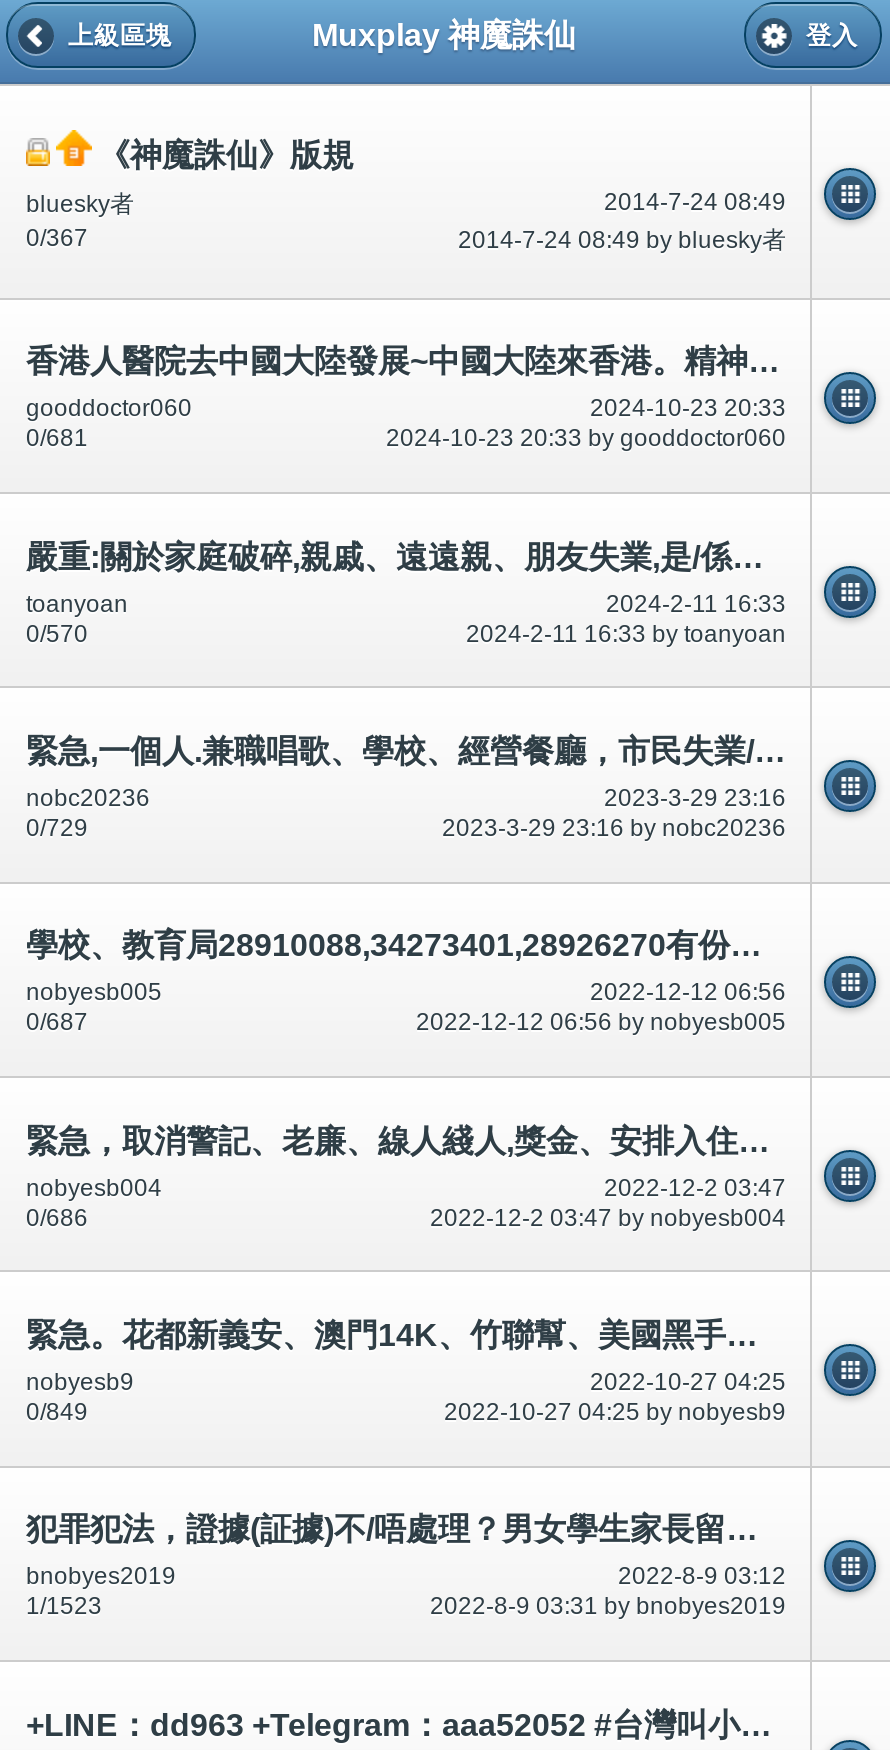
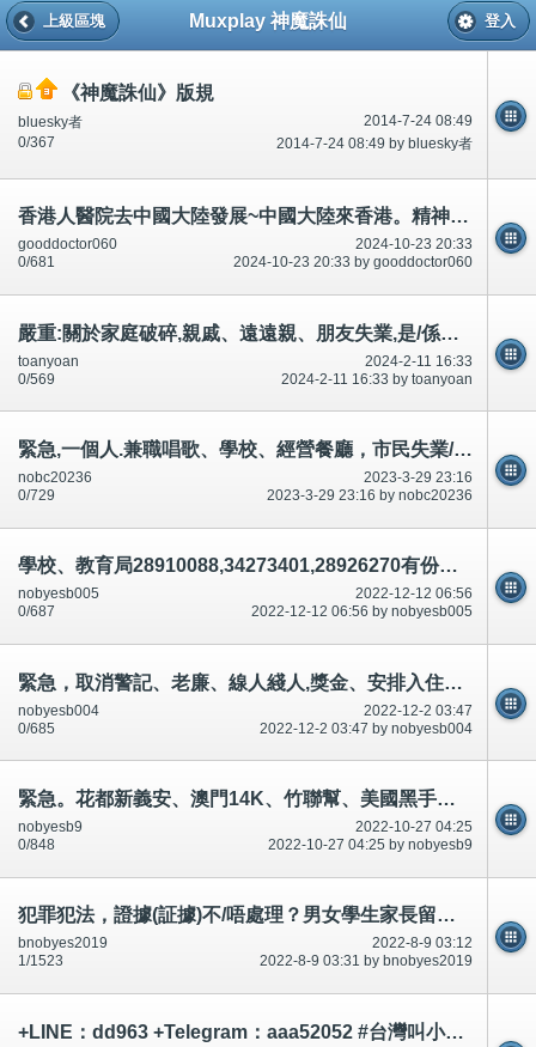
[26,620,88,648] 0/570 -> [18,371,55,387] 0/569
[26,1203,88,1231] 0/686 -> [18,720,55,737] 0/685
[26,1398,88,1426] 0/849 -> [18,836,55,853] 0/848

